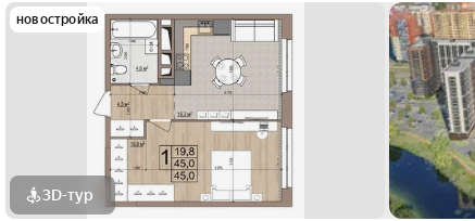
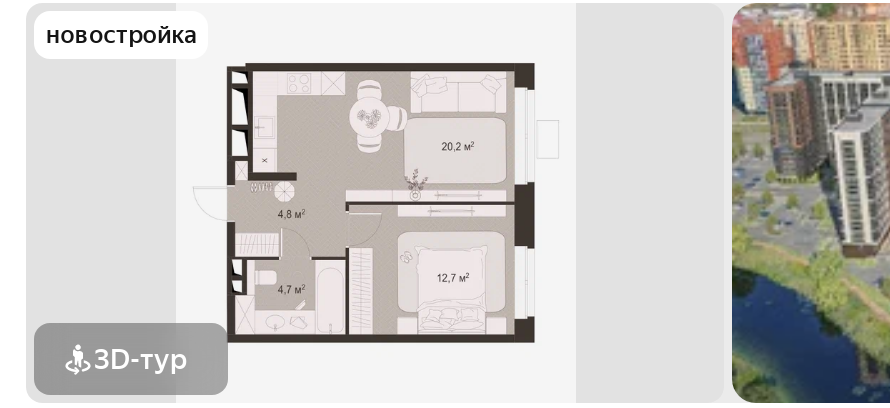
[93,13,293,208] [image] -> [210,25,554,381] [image]

